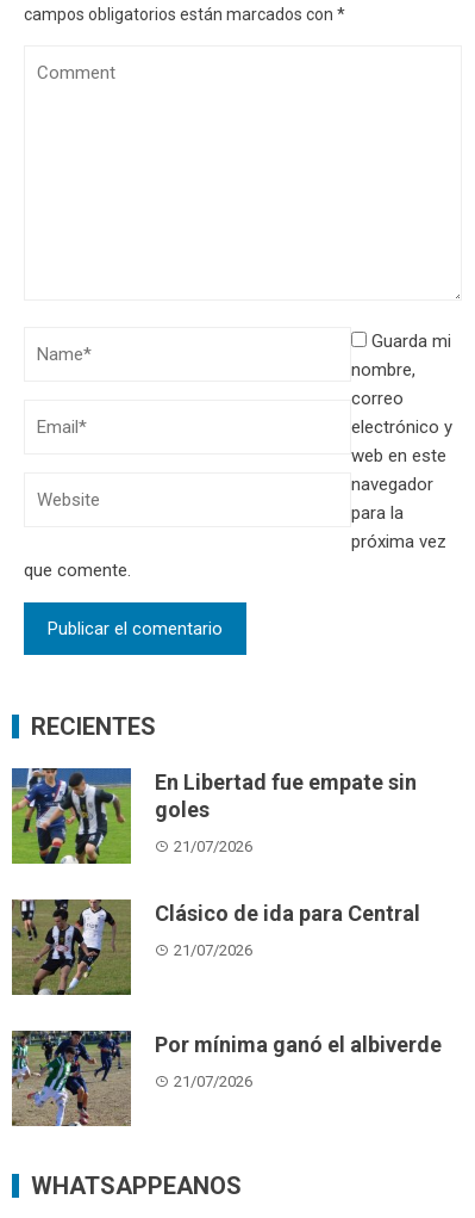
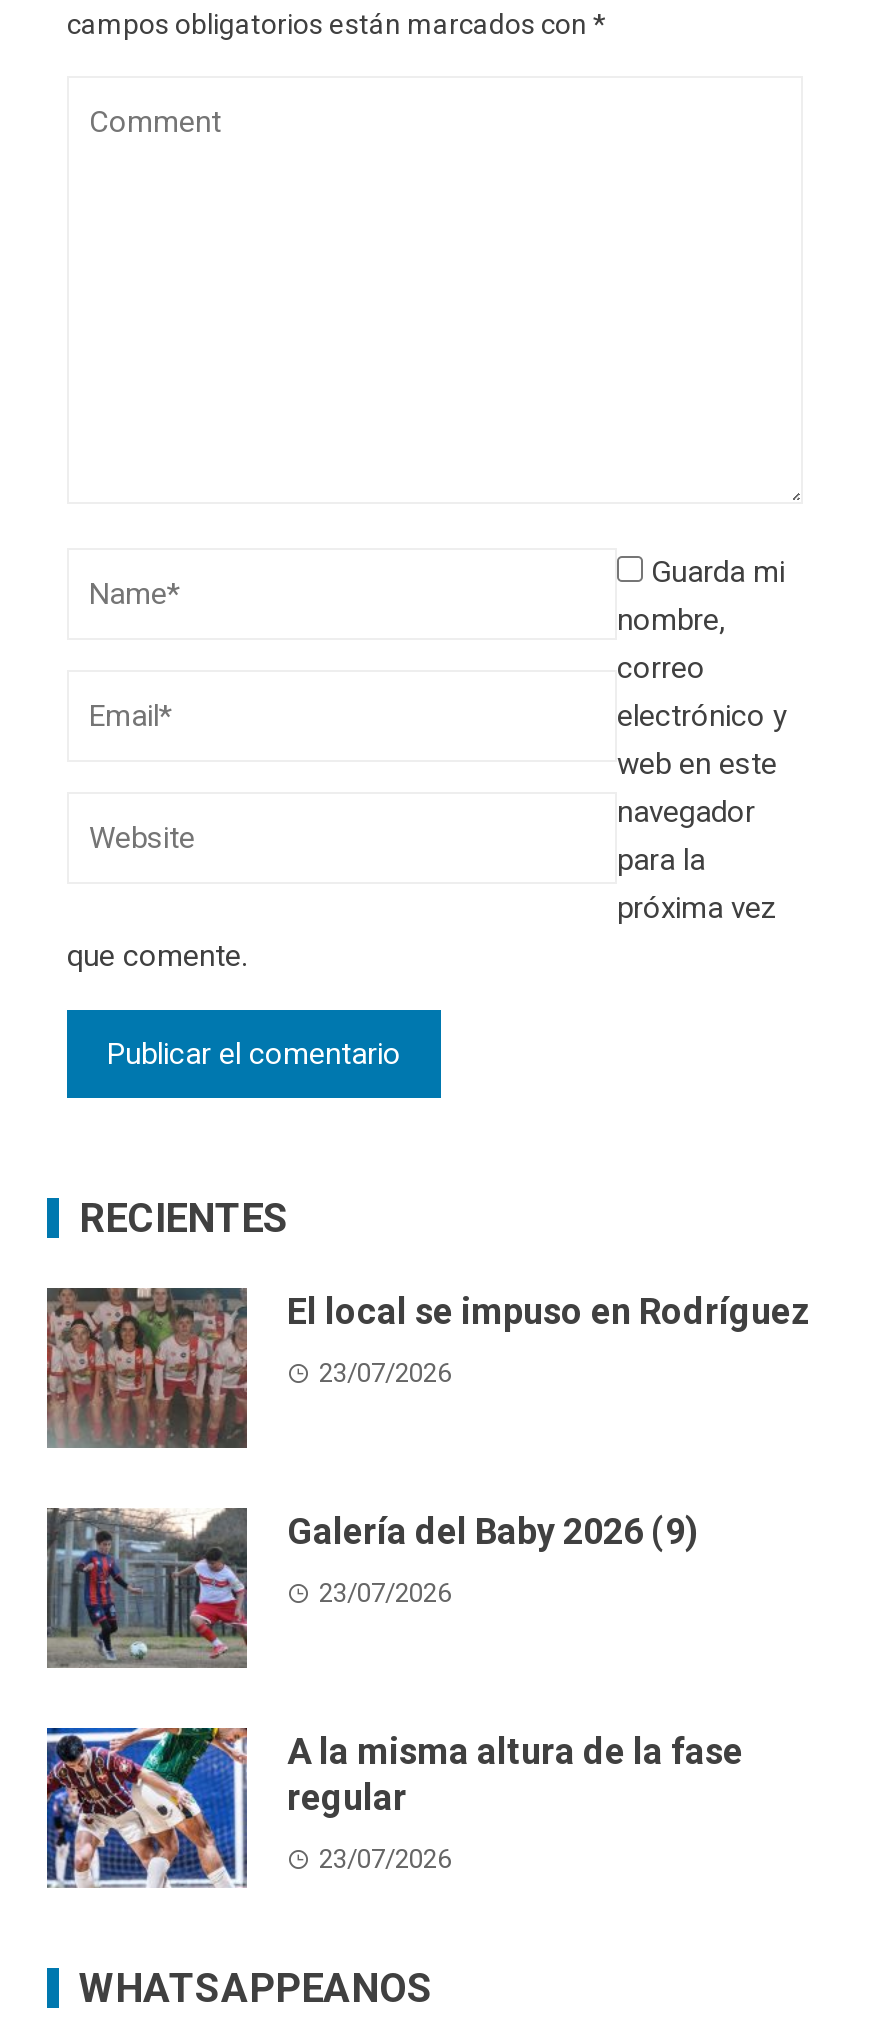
[12,767,417,865] [image] | En Libertad fue empate sin | goles -> [45,1286,811,1450] [image] | El local se impuso en Rodríguez
[174,837,252,855] 21/07/2026 -> [319,1357,451,1387] 23/07/2026
[12,898,420,996] [image] | Clásico de ida para Central -> [47,1508,699,1668] [image] | Galería del Baby 2026 (9)
[174,941,252,959] 21/07/2026 -> [319,1577,451,1607] 23/07/2026
[11,1030,442,1126] [image] | Por mínima ganó el albiverde -> [45,1726,743,1888] [image] | A la misma altura de la fase | regular
[174,1072,252,1090] 21/07/2026 -> [319,1843,451,1873] 23/07/2026

